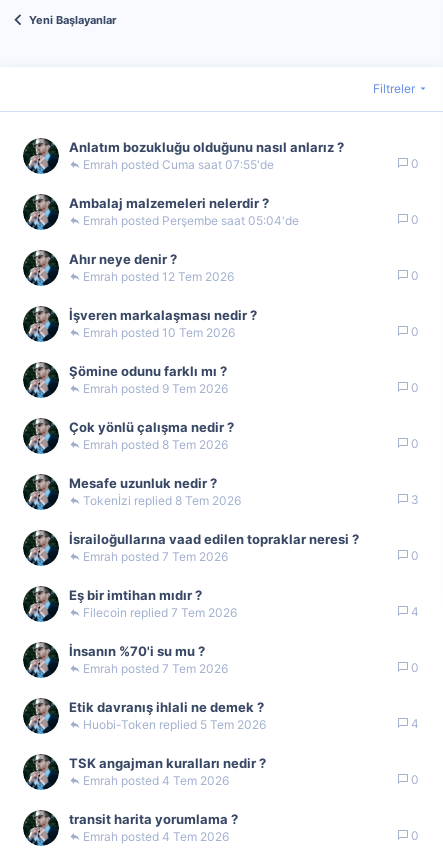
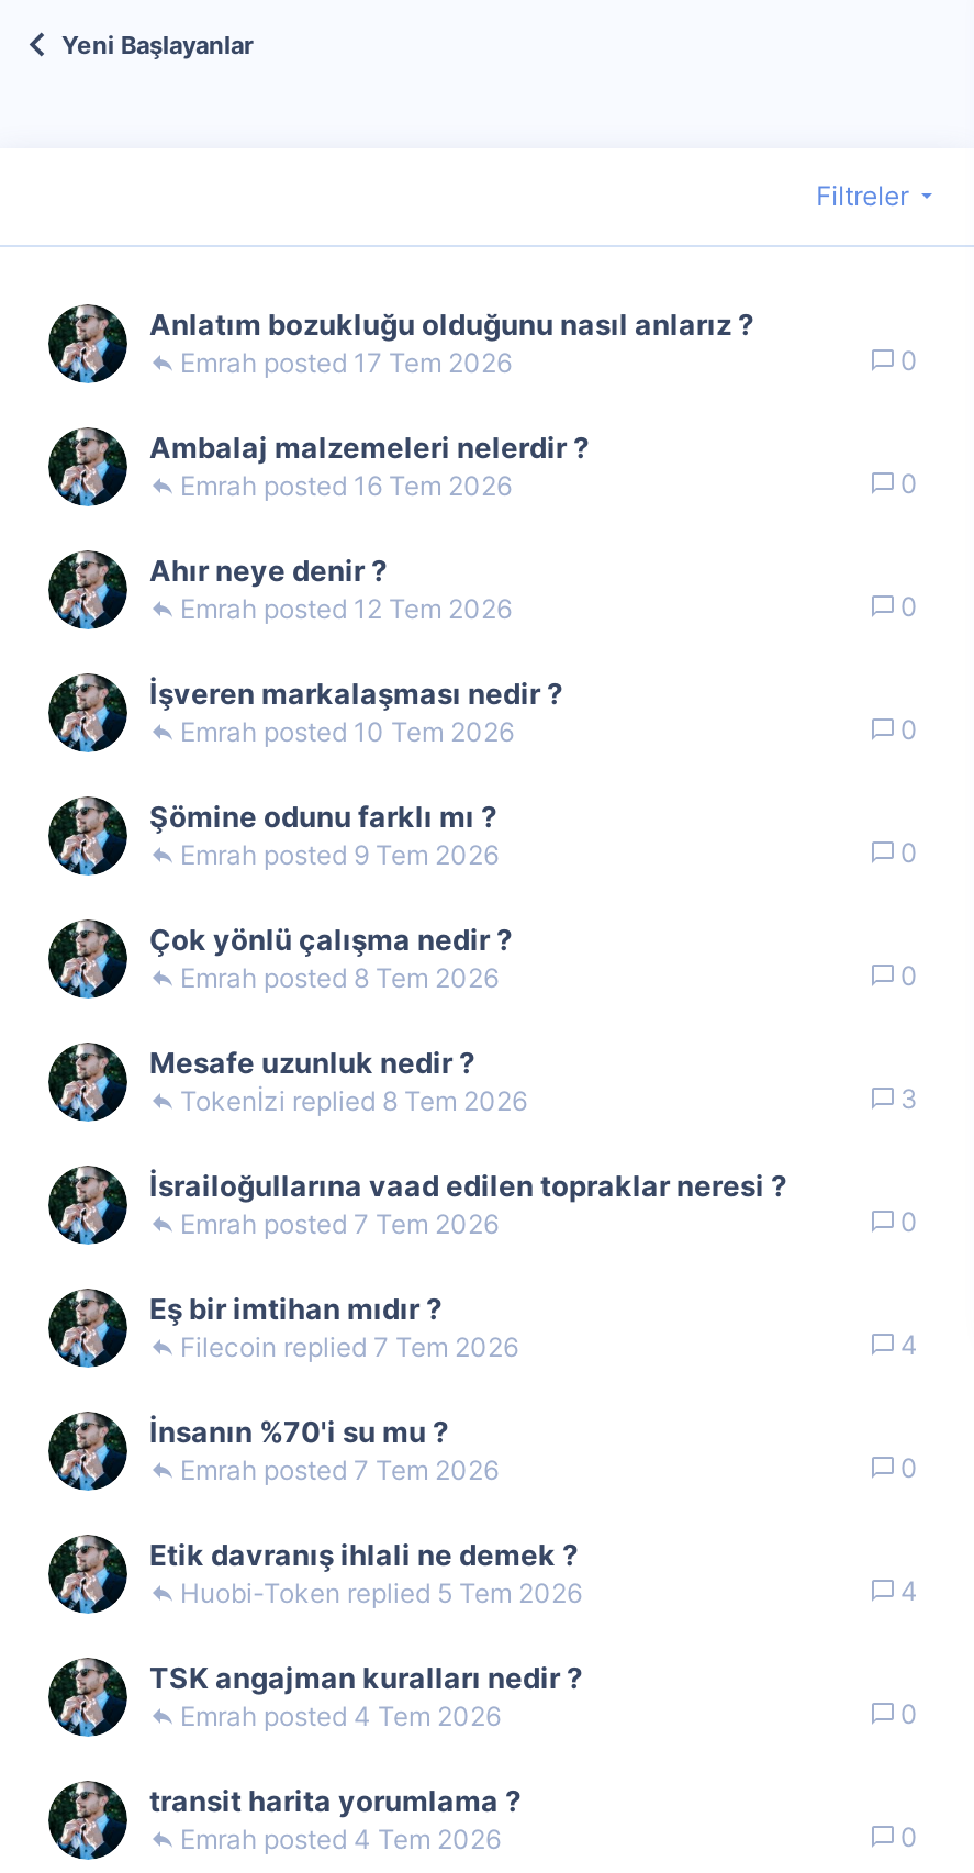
[162,157,274,172] Cuma saat 07:55'de -> [354,345,512,378] 17 Tem 2026
[162,213,299,228] Perşembe saat 05:04'de -> [354,468,512,501] 16 Tem 2026

